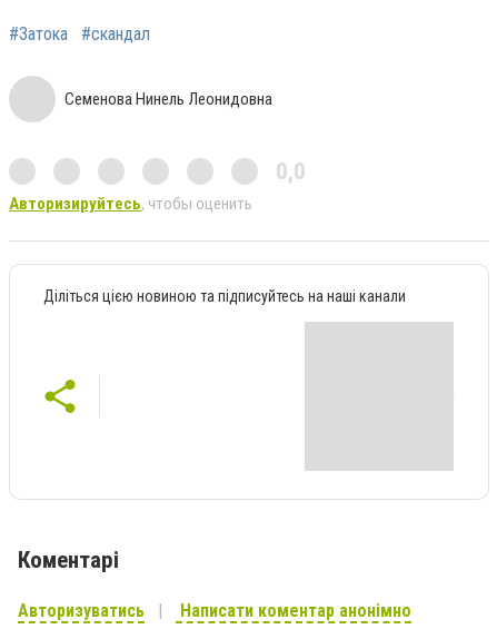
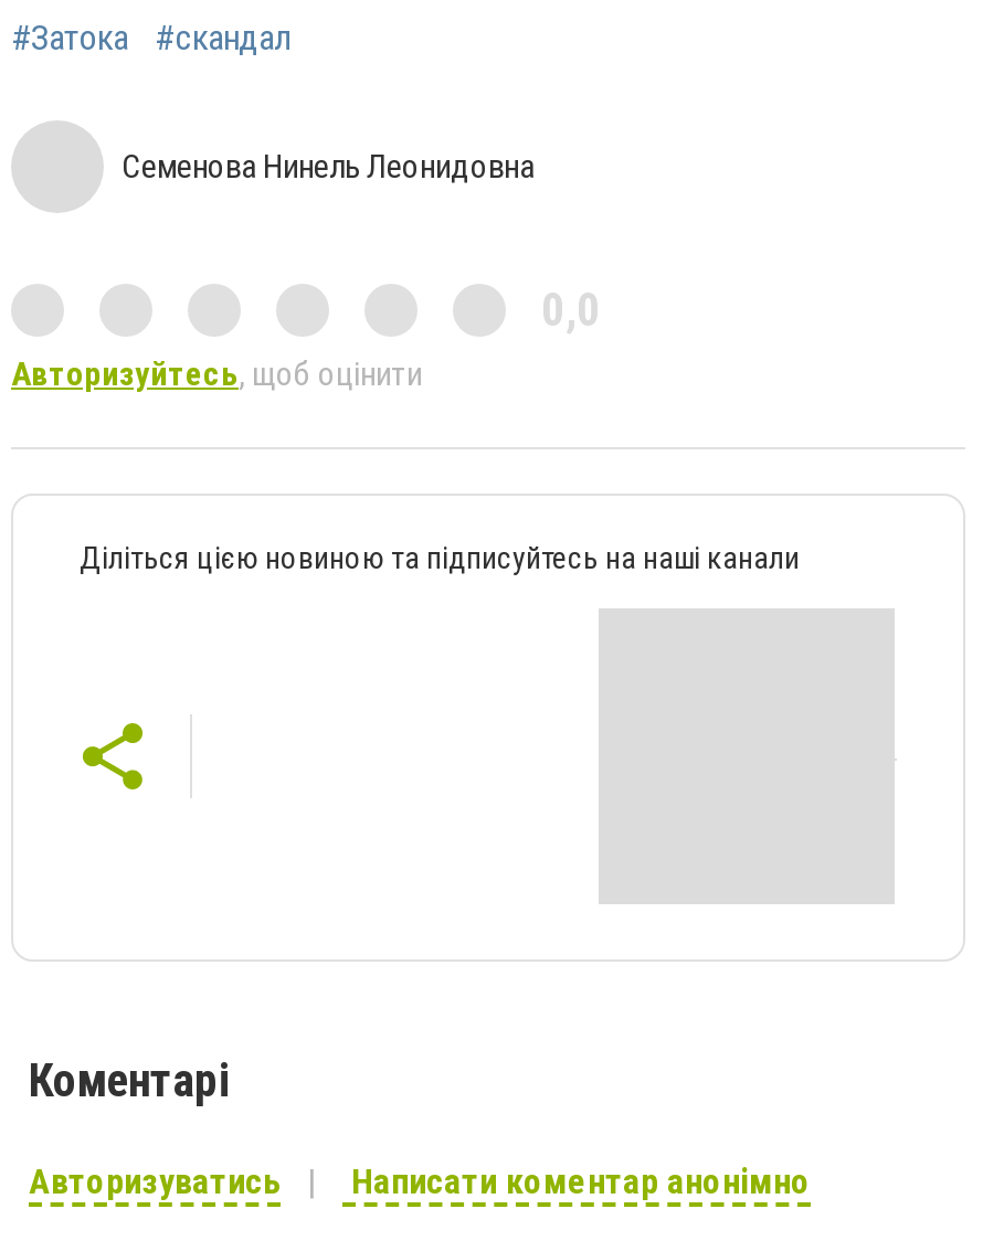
[9,194,252,214] Авторизируйтесь, чтобы оценить -> [11,354,422,394] Авторизуйтесь, щоб оцінити

